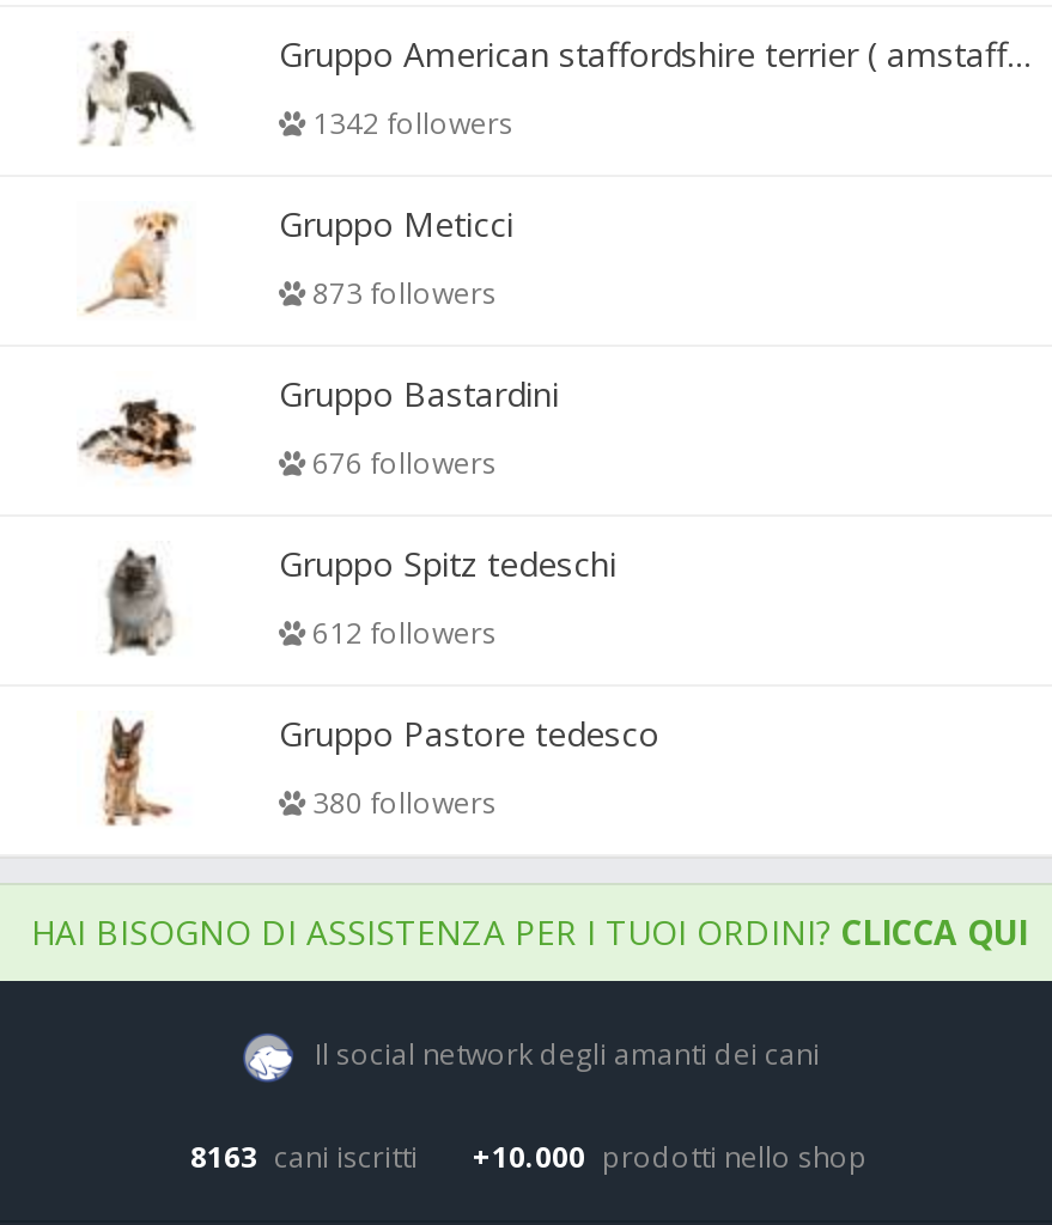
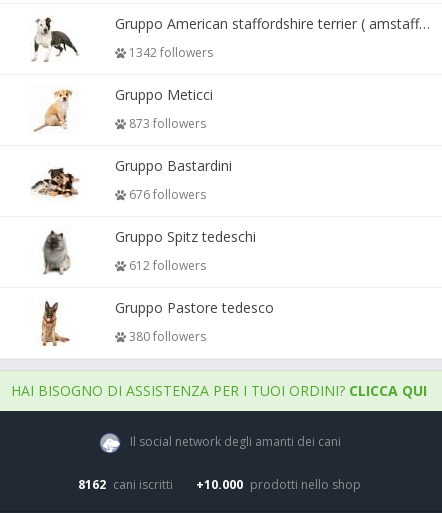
[190,1136,418,1177] 8163 cani iscritti -> [77,476,172,493] 8162 cani iscritti

